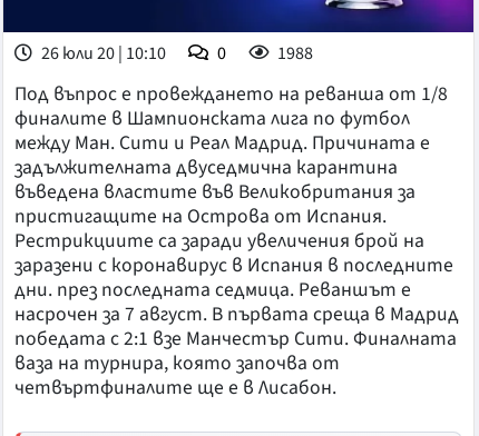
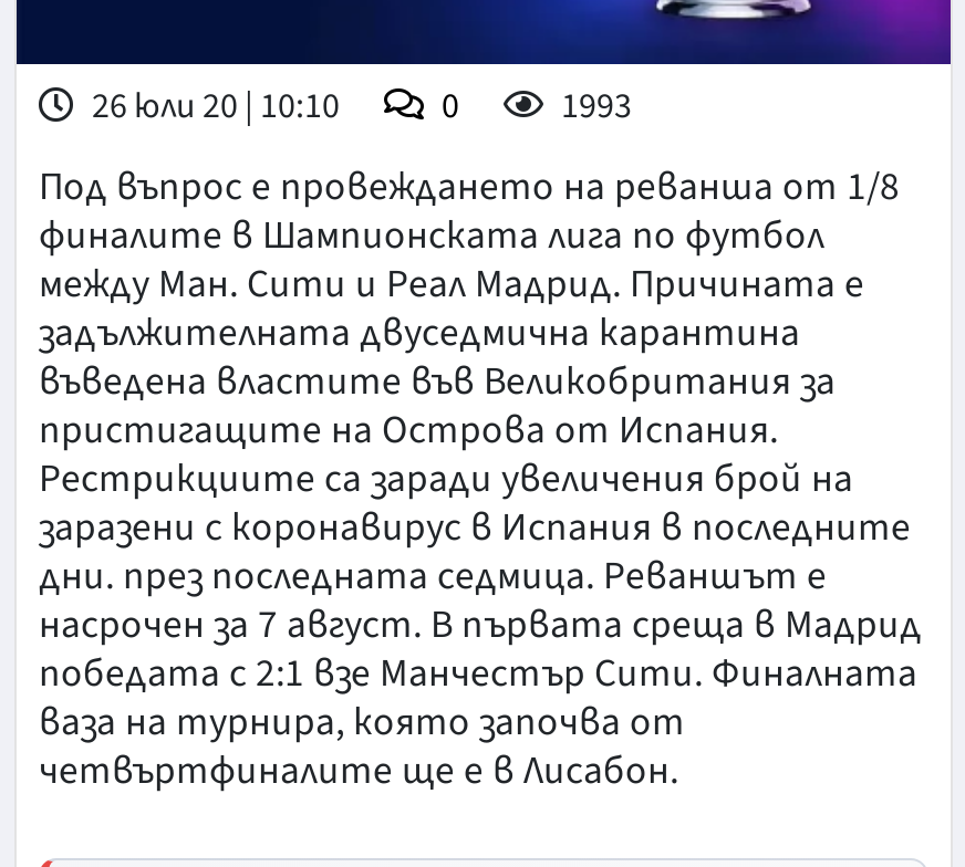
[274,42,313,66] 1988 -> [554,83,632,131] 1993

